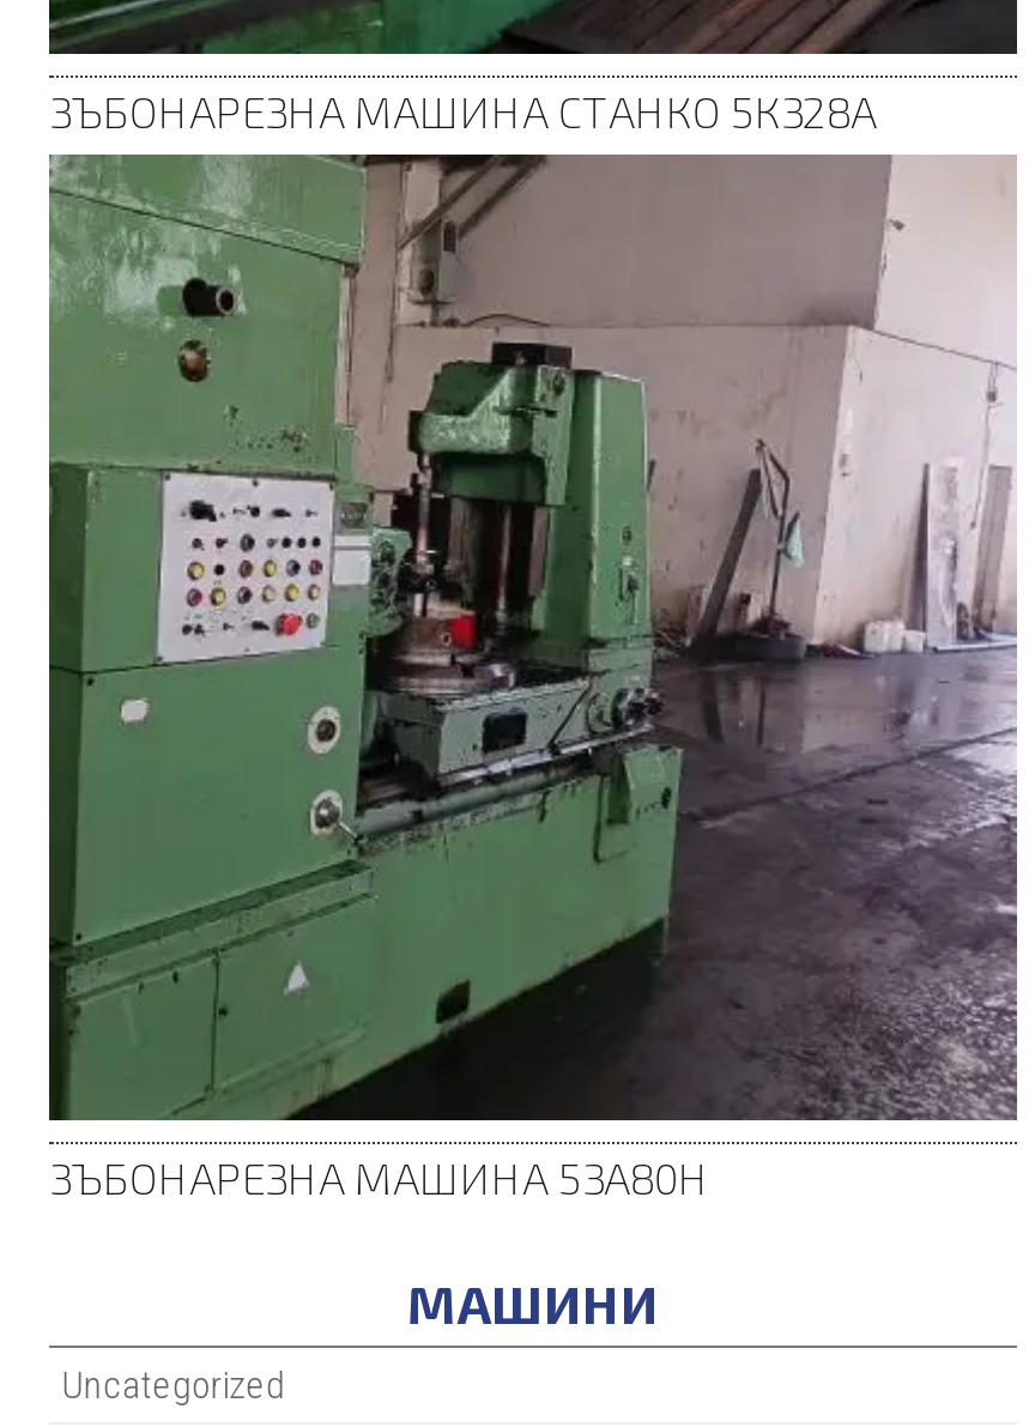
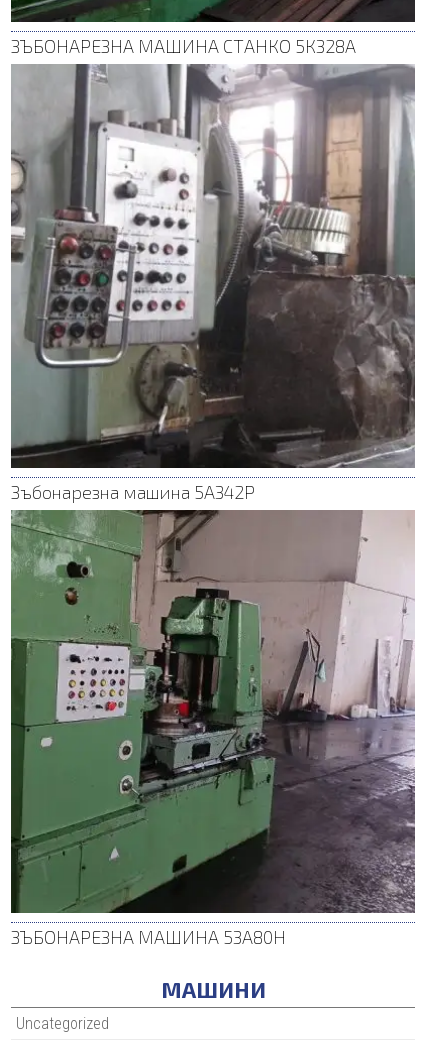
none -> [10,64,415,502] [image] | Зъбонарезна машина 5А342P

